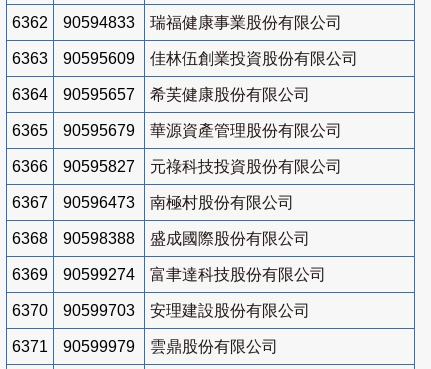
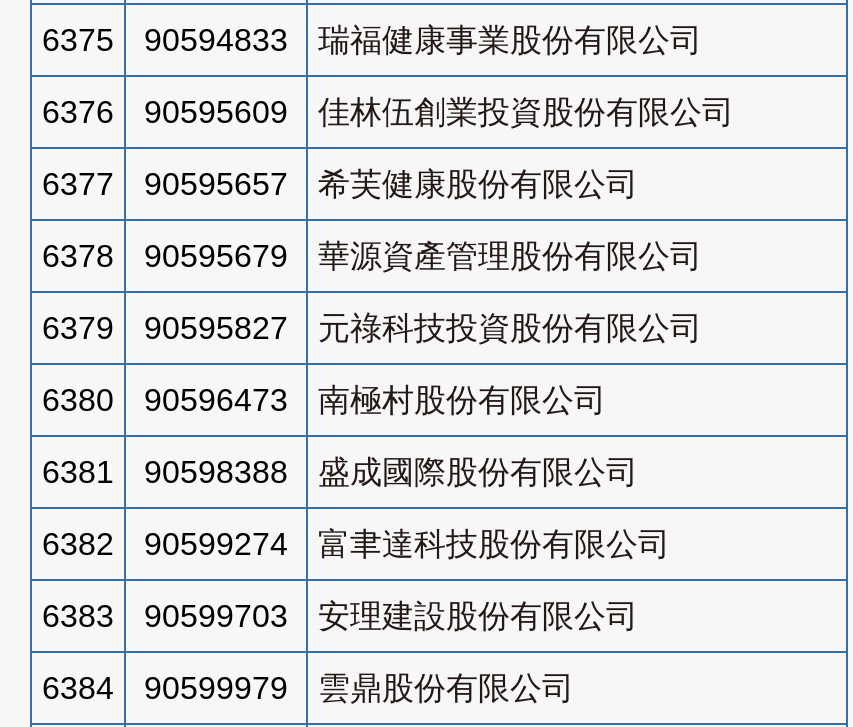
[12,14,342,31] 6362 90594833 瑞福健康事業股份有限公司 -> [42,23,702,57] 6375 90594833 瑞福健康事業股份有限公司
[12,50,358,67] 6363 90595609 佳林伍創業投資股份有限公司 -> [42,95,734,129] 6376 90595609 佳林伍創業投資股份有限公司
[12,86,310,103] 6364 90595657 希芙健康股份有限公司 -> [42,167,638,201] 6377 90595657 希芙健康股份有限公司
[12,122,342,139] 6365 90595679 華源資產管理股份有限公司 -> [42,239,702,273] 6378 90595679 華源資產管理股份有限公司
[12,158,342,175] 6366 90595827 元祿科技投資股份有限公司 -> [42,311,702,345] 6379 90595827 元祿科技投資股份有限公司
[12,194,294,211] 6367 90596473 南極村股份有限公司 -> [42,383,606,417] 6380 90596473 南極村股份有限公司
[12,230,310,247] 6368 90598388 盛成國際股份有限公司 -> [42,455,638,489] 6381 90598388 盛成國際股份有限公司
[12,266,326,283] 6369 90599274 富聿達科技股份有限公司 -> [42,527,670,561] 6382 90599274 富聿達科技股份有限公司
[12,302,310,319] 6370 90599703 安理建設股份有限公司 -> [42,599,638,633] 6383 90599703 安理建設股份有限公司
[12,338,278,355] 6371 90599979 雲鼎股份有限公司 -> [42,671,574,705] 6384 90599979 雲鼎股份有限公司

